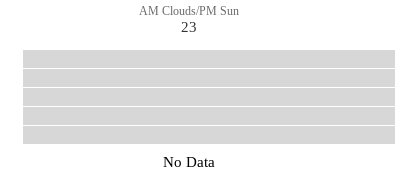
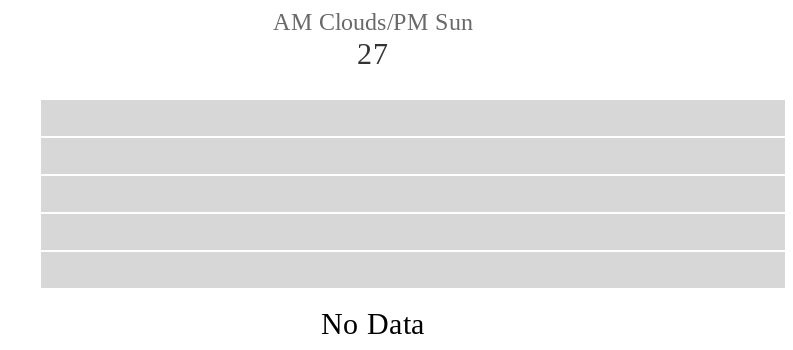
[181,19,197,35] 23 -> [357,37,389,69] 27

